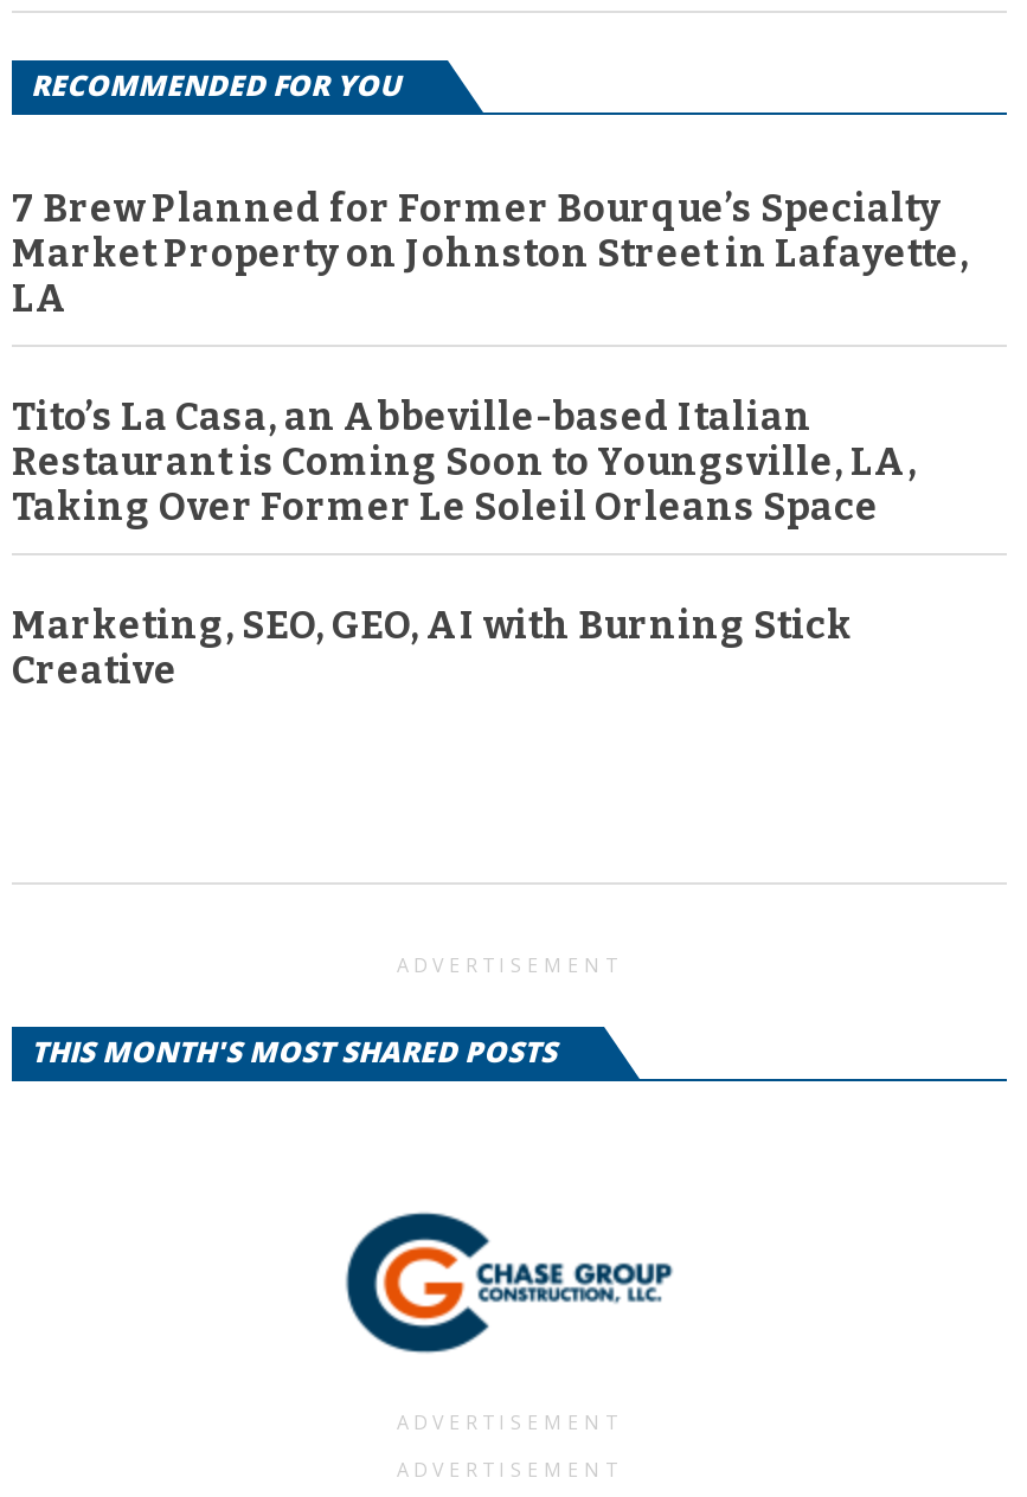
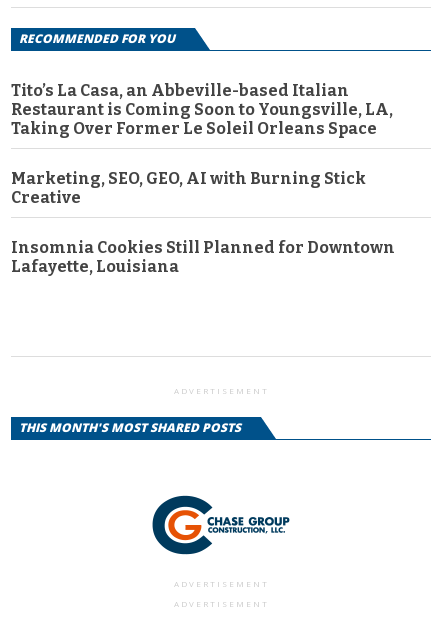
[12,186,969,321] 7 Brew Planned for Former Bourque’s Specialty | Market Property on Johnston Street in Lafayette, | LA -> none
moved [12,394,917,693] -> [11,81,393,207]: Tito’s La Casa, an Abbeville-based Italian | Restaurant is Coming Soon to Youngsville, LA, | Taking Over Former Le Soleil Orleans Space | Marketing, SEO, GEO, AI with Burning Stick | Creative
none -> [11,238,395,276] Insomnia Cookies Still Planned for Downtown | Lafayette, Louisiana

